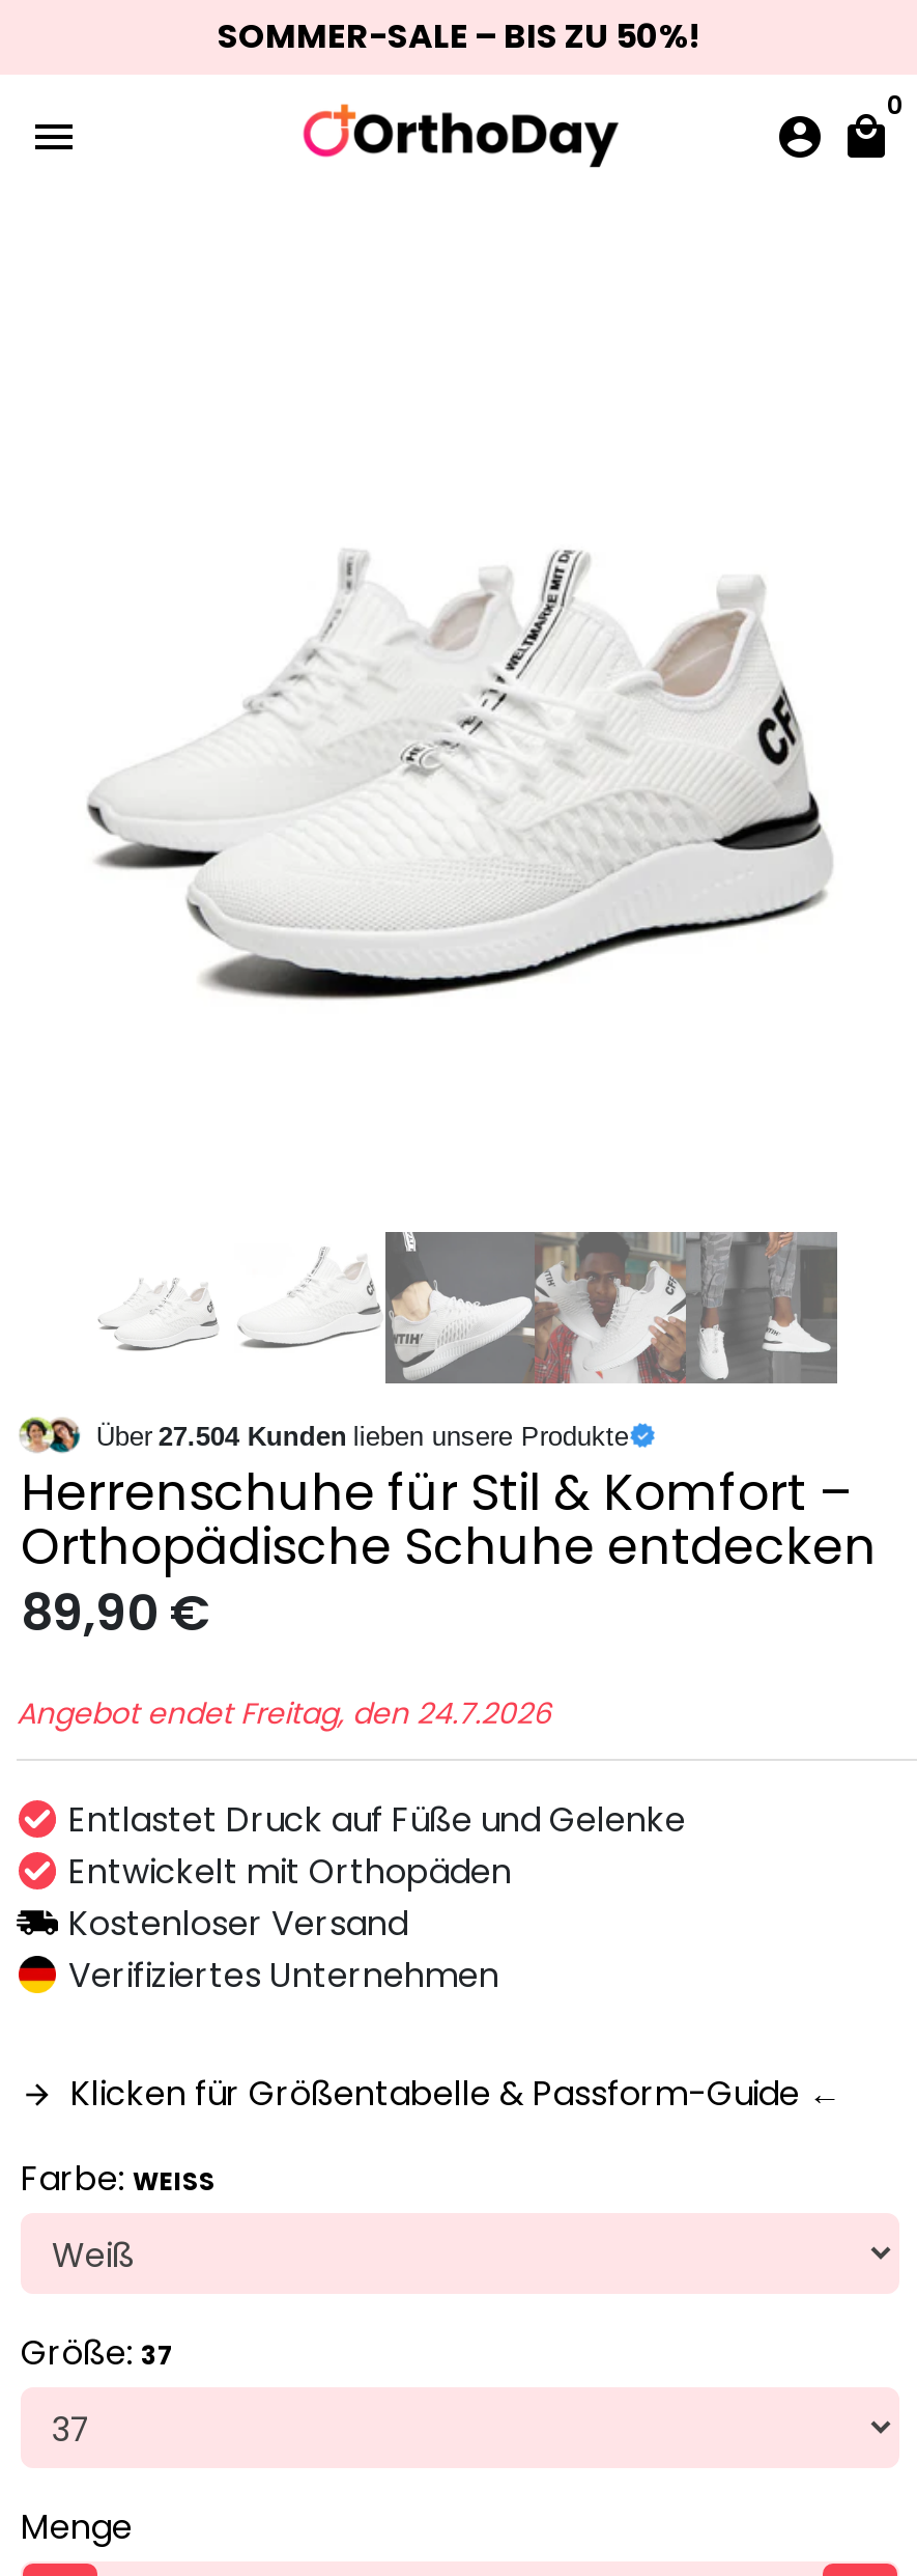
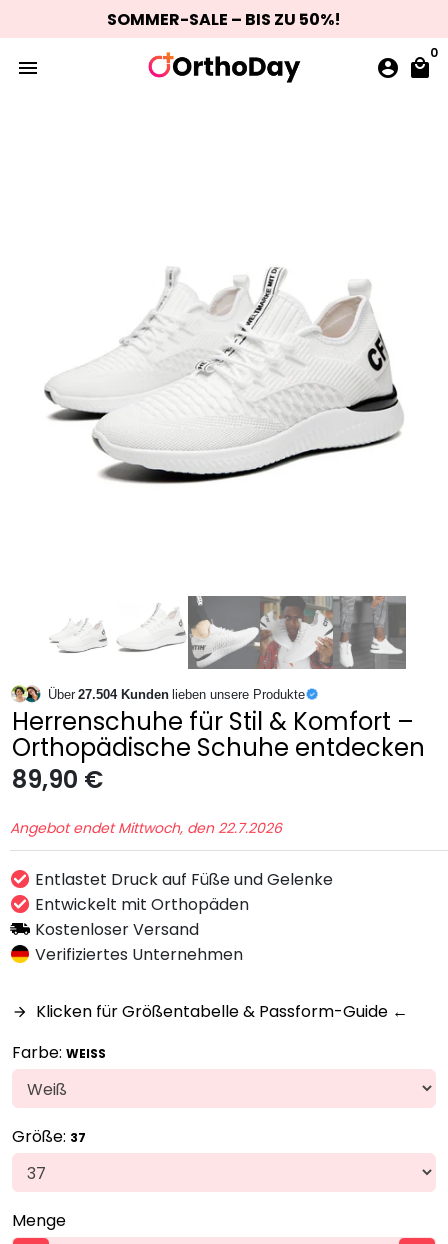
[17,1692,551,1733] Angebot endet Freitag, den 24.7.2026 -> [10,818,282,838] Angebot endet Mittwoch, den 22.7.2026

